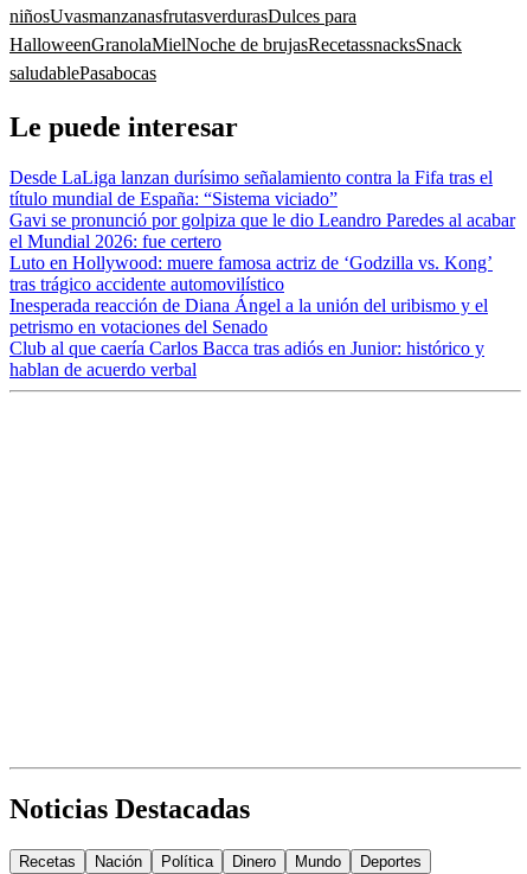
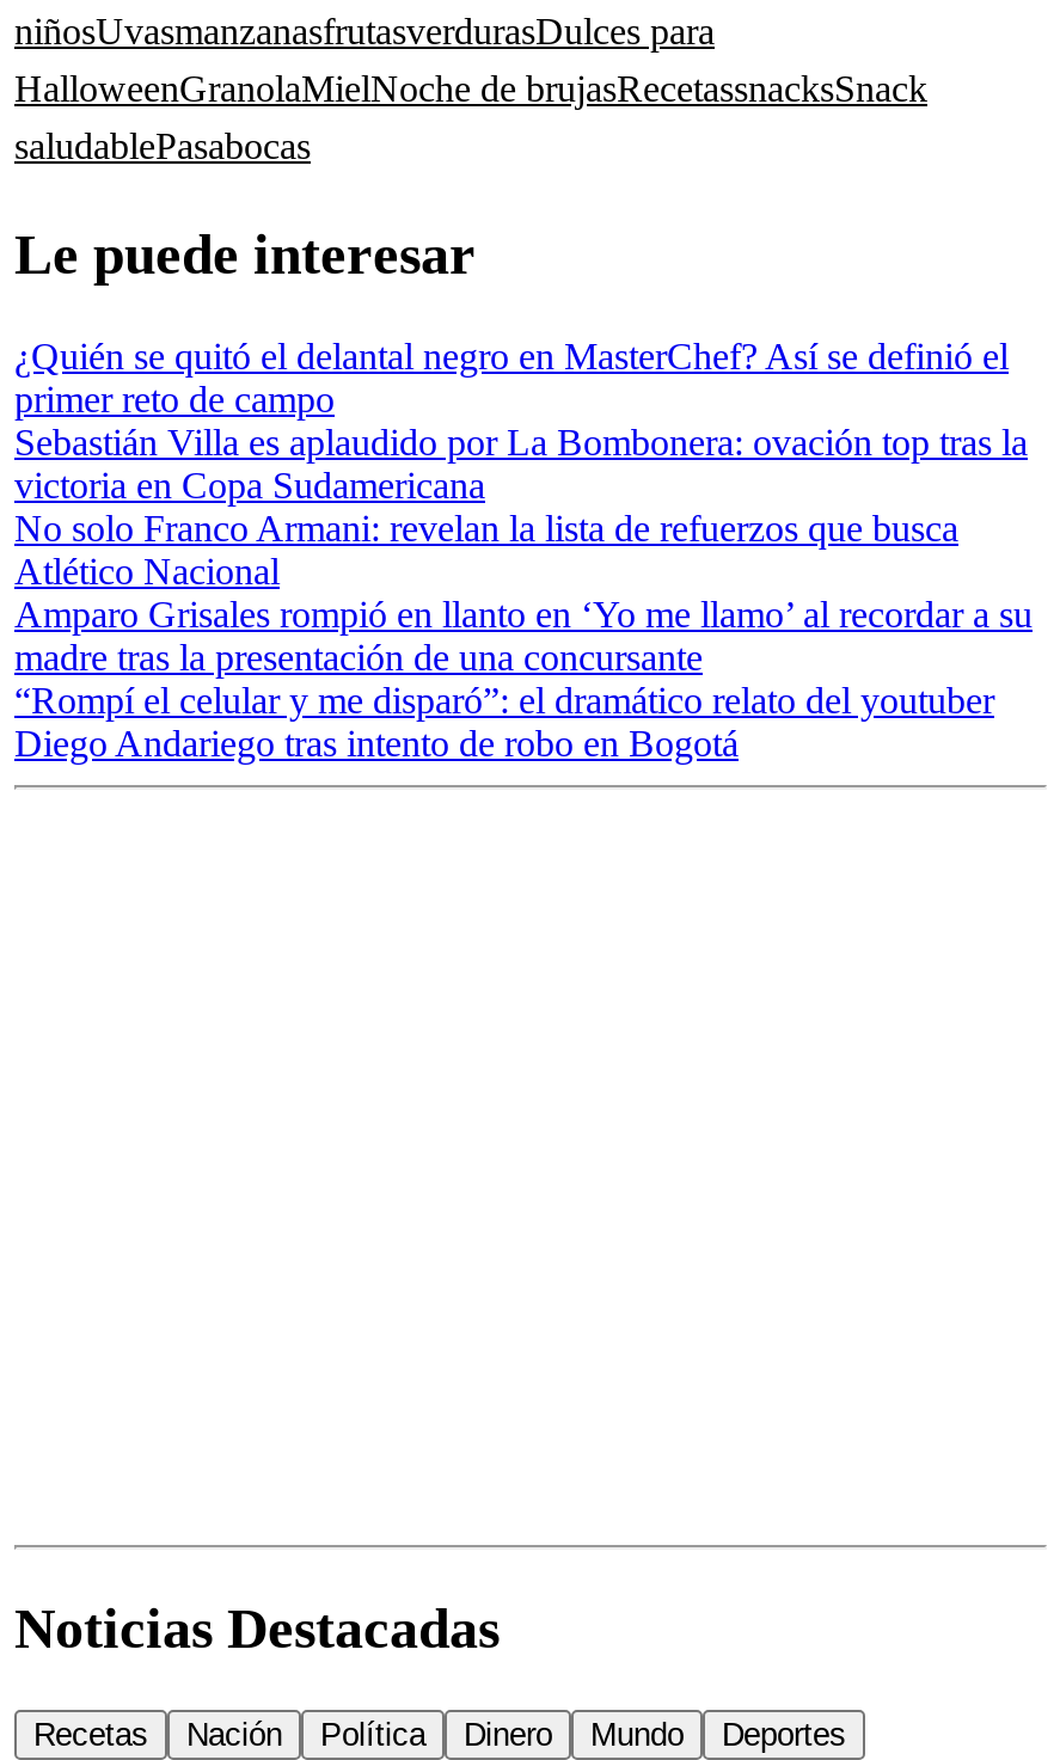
[9,167,515,380] Desde LaLiga lanzan durísimo señalamiento contra la Fifa tras el | título mundial de España: “Sistema viciado” | Gavi se pronunció por golpiza que le dio Leandro Paredes al acabar | el Mundial 2026: fue certero | Luto en Hollywood: muere famosa actriz de ‘Godzilla vs. Kong’ | tras trágico accidente automovilístico | Inesperada reacción de Diana Ángel a la unión del uribismo y el | petrismo en votaciones del Senado | Club al que caería Carlos Bacca tras adiós en Junior: histórico y | hablan de acuerdo verbal -> [14,336,1033,764] ¿Quién se quitó el delantal negro en MasterChef? Así se definió el | primer reto de campo | Sebastián Villa es aplaudido por La Bombonera: ovación top tras la | victoria en Copa Sudamericana | No solo Franco Armani: revelan la lista de refuerzos que busca | Atlético Nacional | Amparo Grisales rompió en llanto en ‘Yo me llamo’ al recordar a su | madre tras la presentación de una concursante | “Rompí el celular y me disparó”: el dramático relato del youtuber | Diego Andariego tras intento de robo en Bogotá

